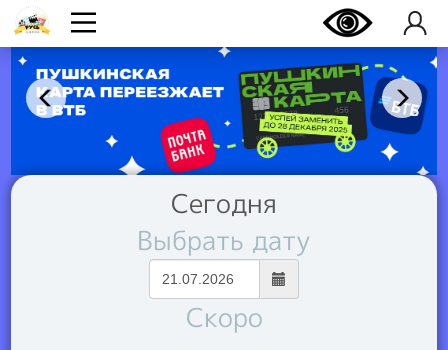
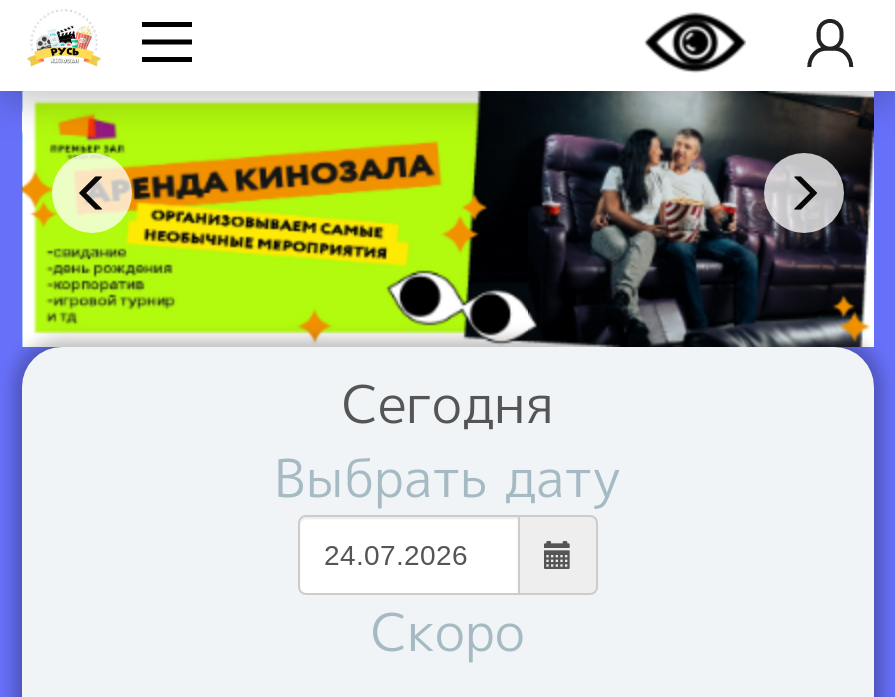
[10,46,438,176] [image] -> [20,89,876,349] [image]

